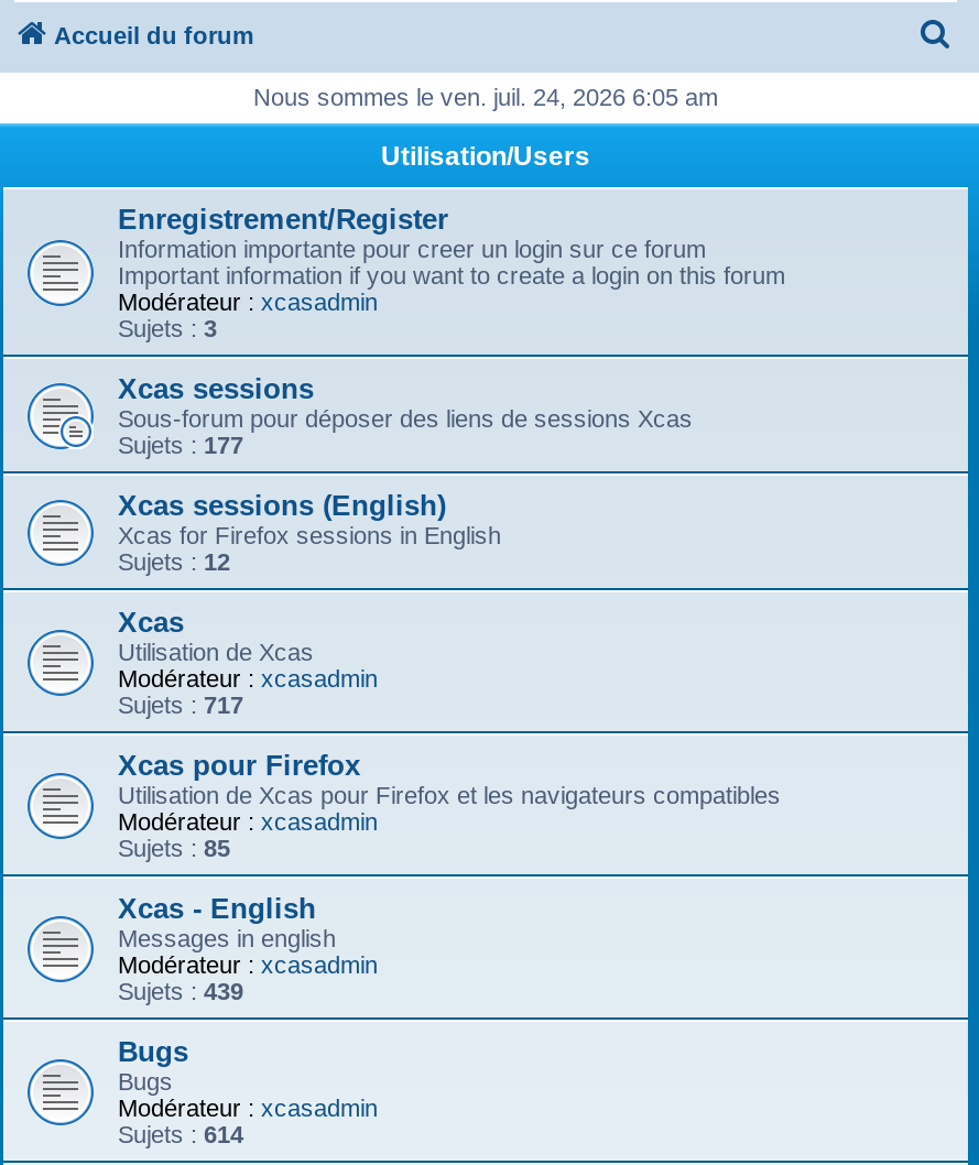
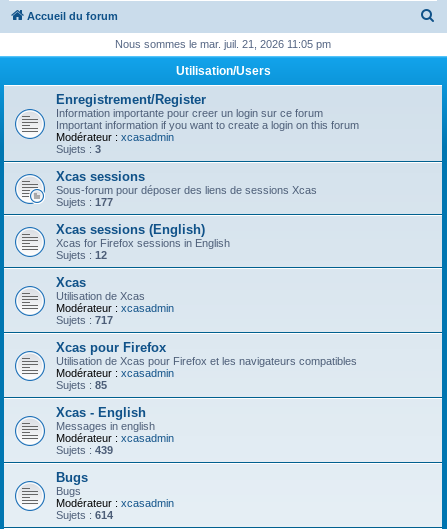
[253,84,718,110] Nous sommes le ven. juil. 24, 2026 6:05 am -> [115,38,331,50] Nous sommes le mar. juil. 21, 2026 11:05 pm

